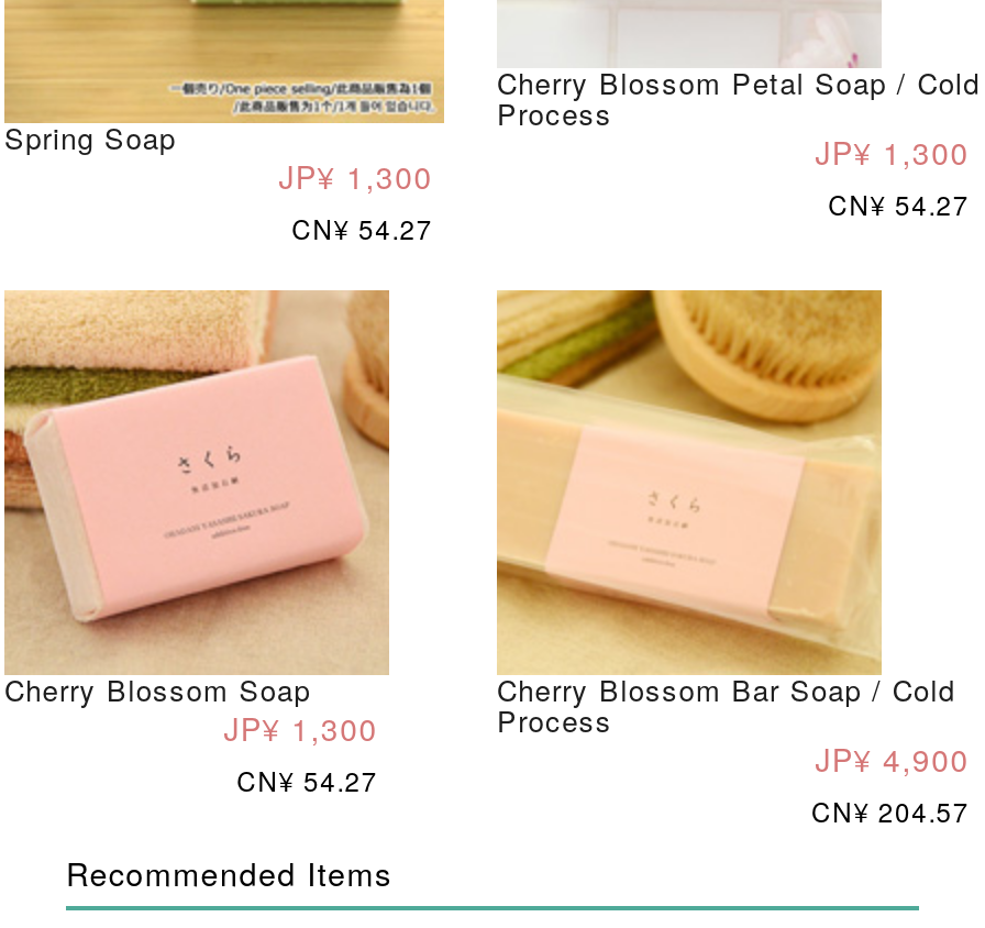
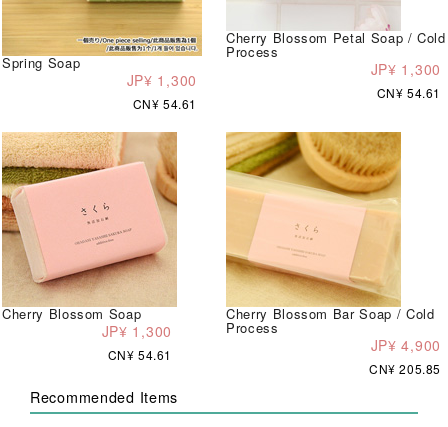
[828,184,970,221] CN¥ 54.27 -> [377,84,441,101] CN¥ 54.61
[292,208,433,246] CN¥ 54.27 -> [133,95,197,112] CN¥ 54.61
[237,760,378,798] CN¥ 54.27 -> [108,346,172,363] CN¥ 54.61
[811,791,970,828] CN¥ 204.57 -> [369,360,441,377] CN¥ 205.85

